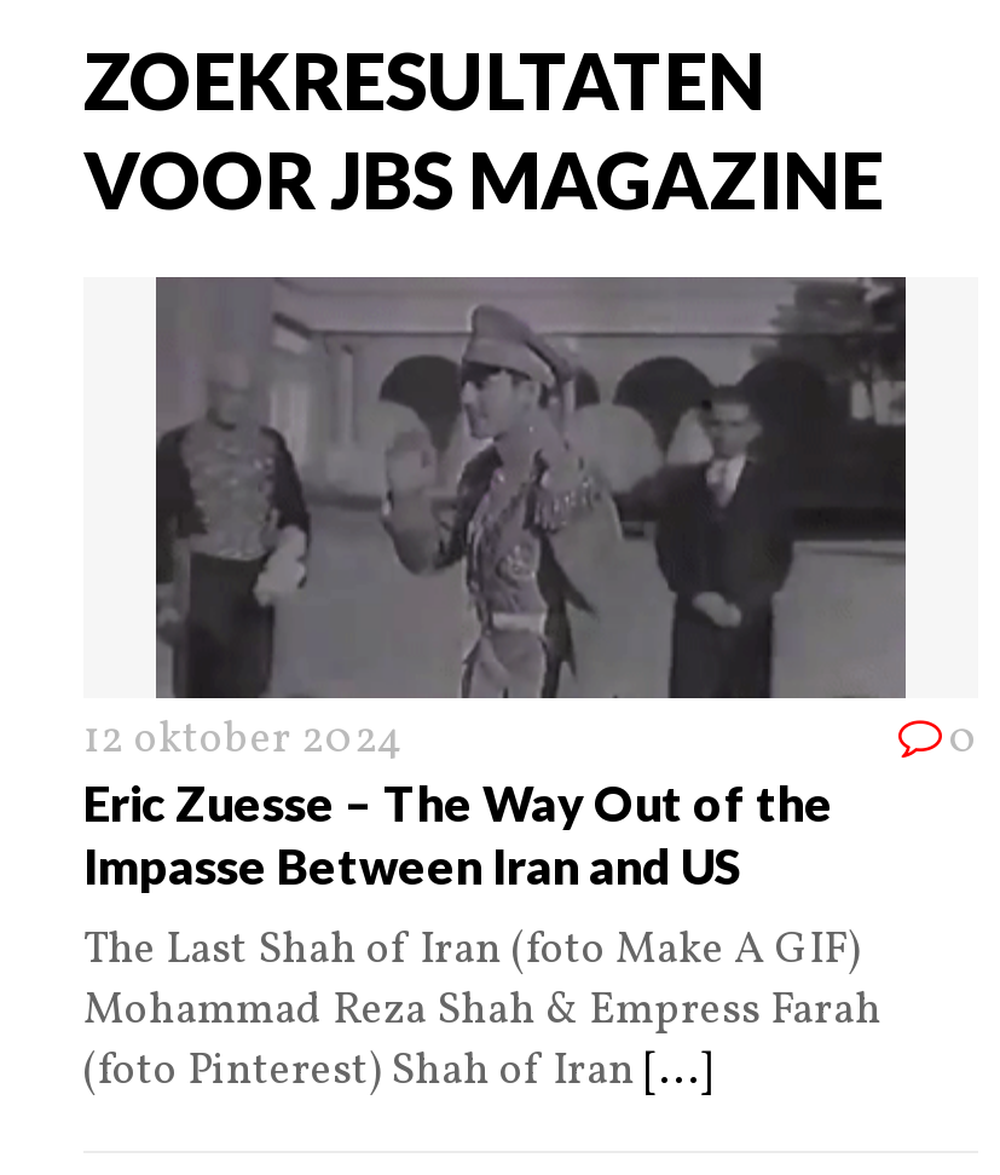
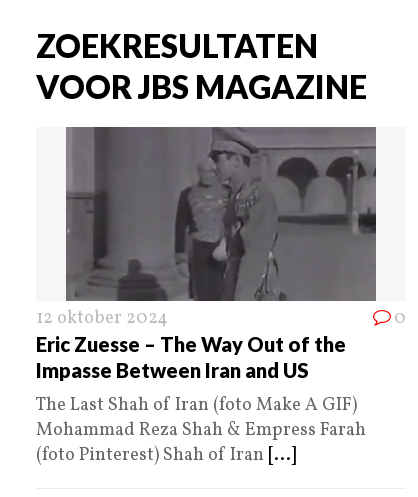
[156,280,906,698] [image] -> [66,127,376,301] [image]

